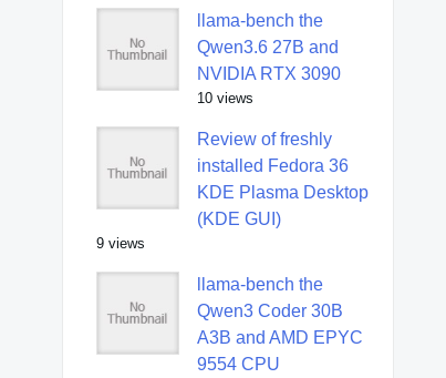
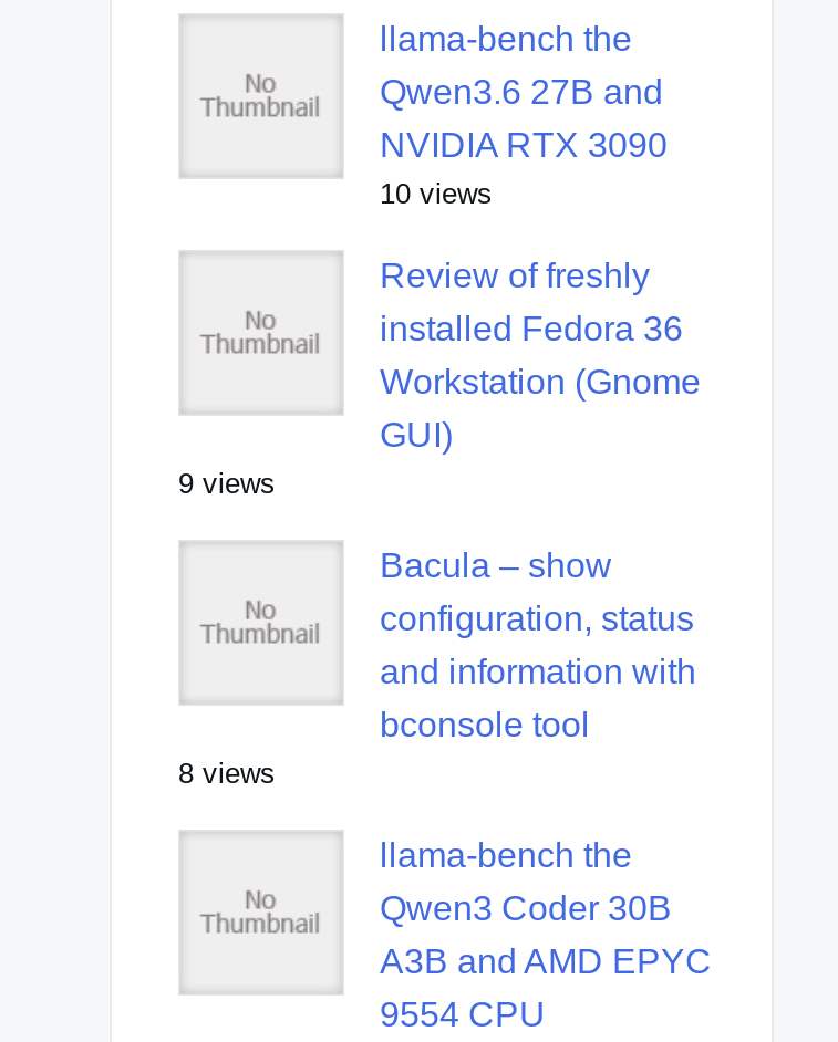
[197,183,369,228] KDE Plasma Desktop | (KDE GUI) -> [380,363,701,454] Workstation (Gnome | GUI)
none -> [178,546,696,790] Bacula – show | configuration, status | and information with | bconsole tool | 8 views

